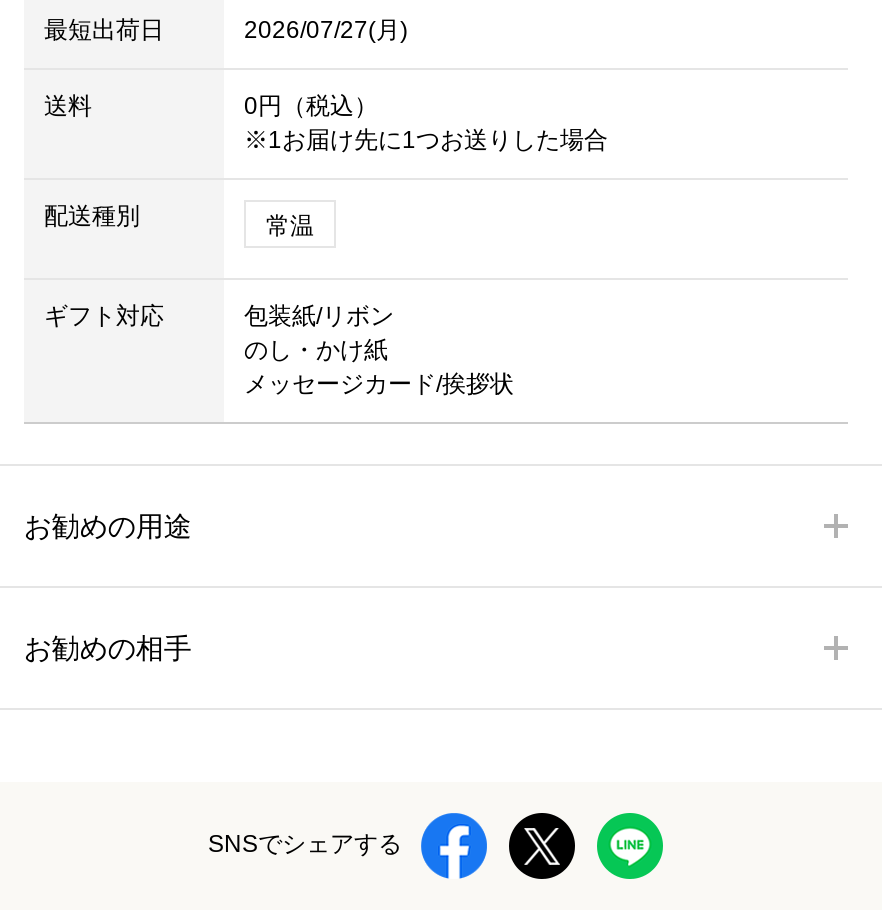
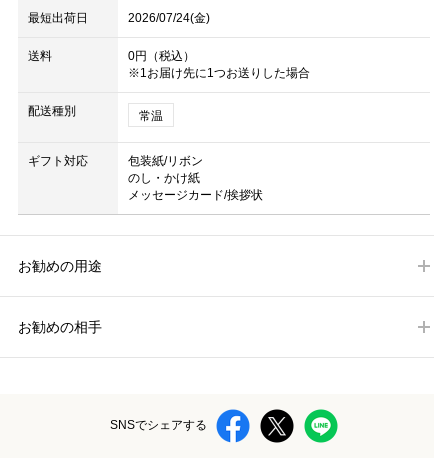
[244,16,408,44] 2026/07/27(月) -> [128,11,210,25] 2026/07/24(金)

